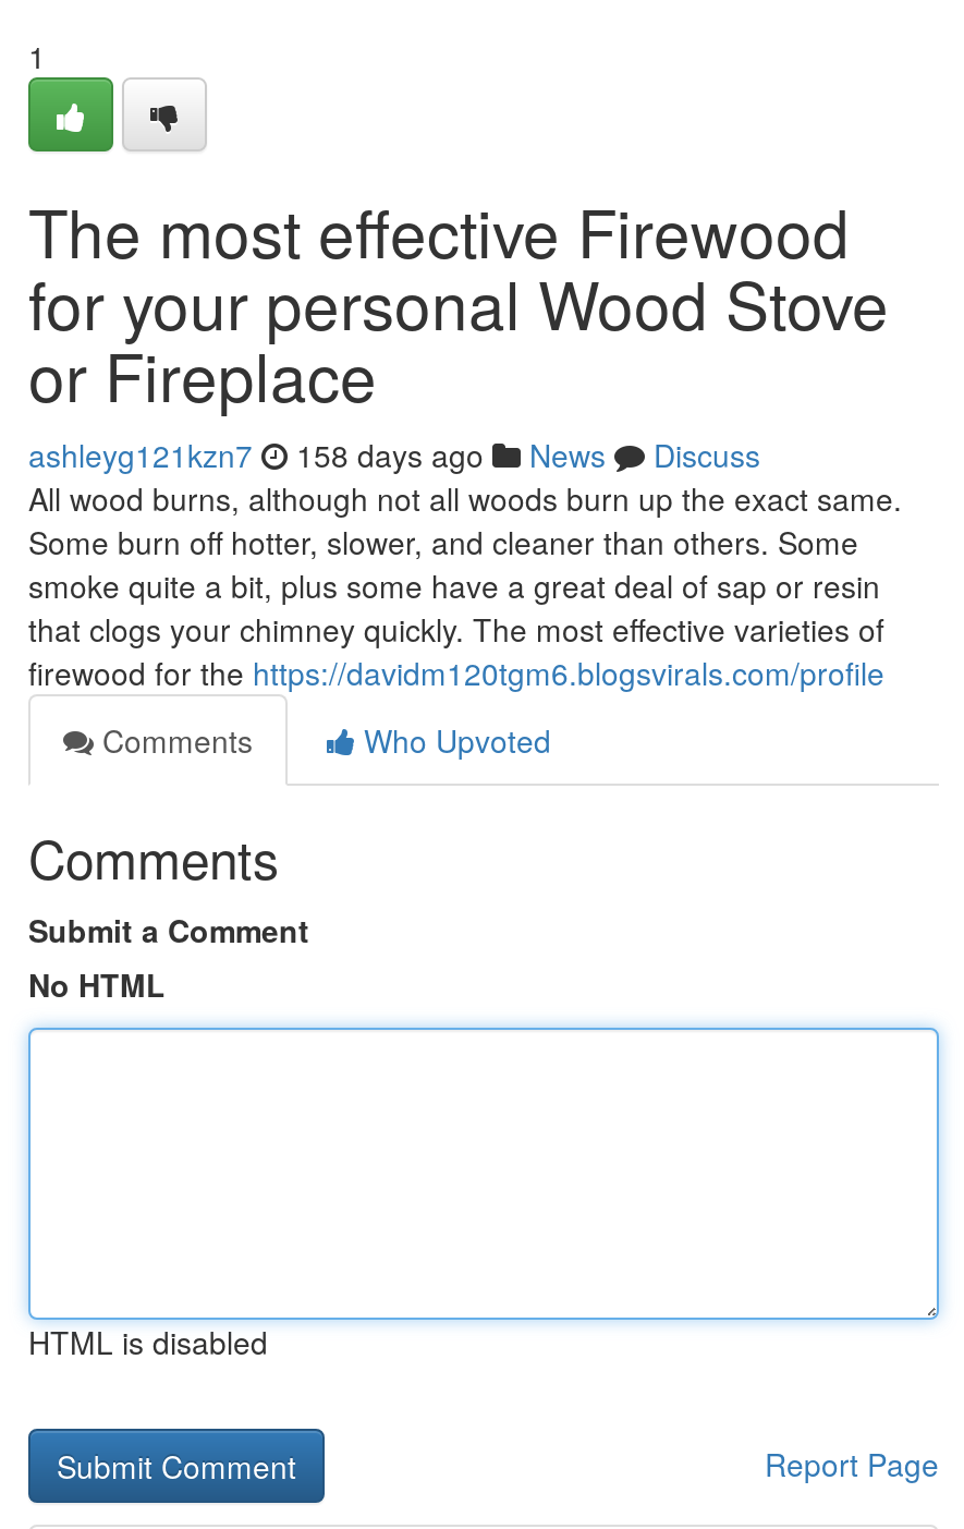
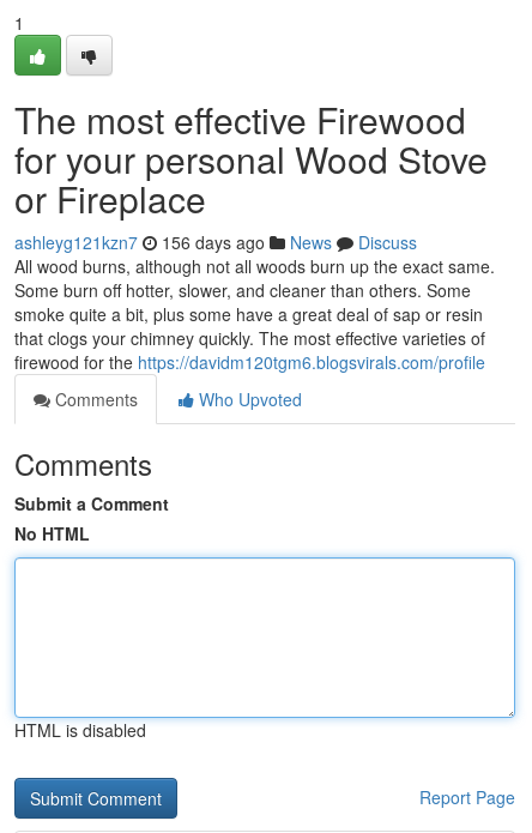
[28,433,760,476] ashleyg121kzn7 158 days ago News Discuss -> [14,230,417,254] ashleyg121kzn7 156 days ago News Discuss

